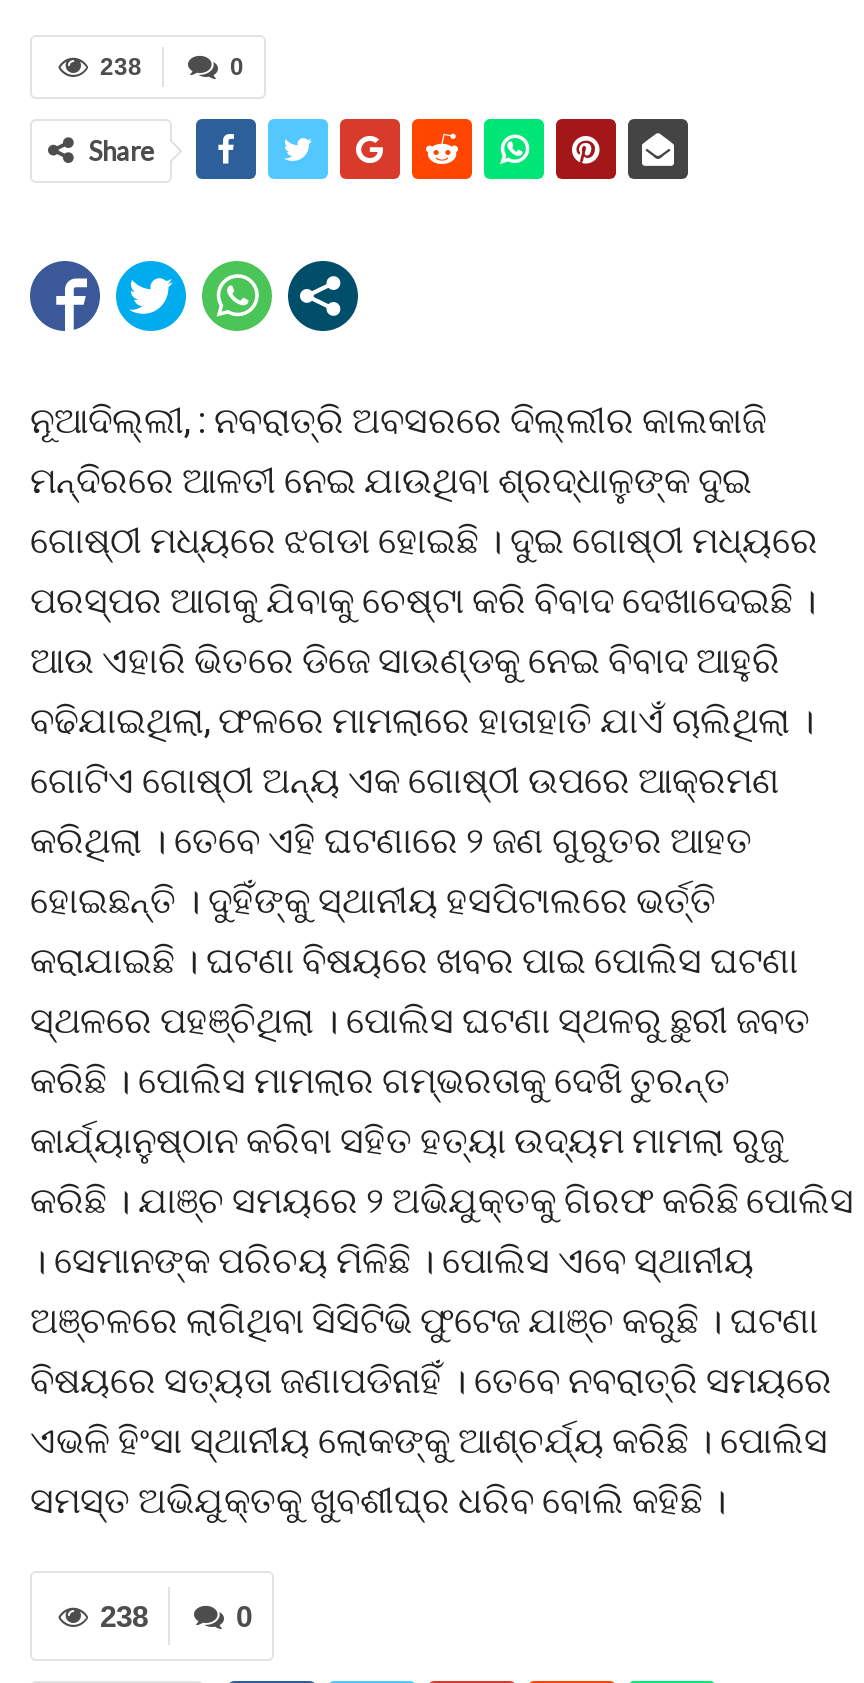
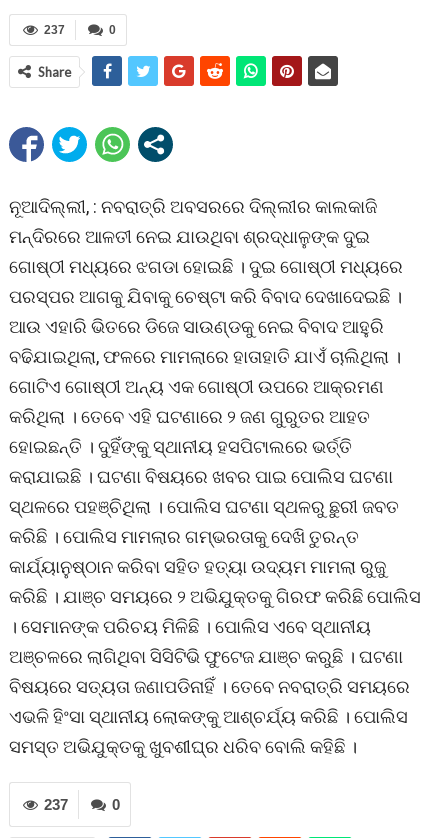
[100,53,142,81] 238 -> [44,23,65,37] 237
[100,1599,148,1633] 238 -> [44,796,68,813] 237

